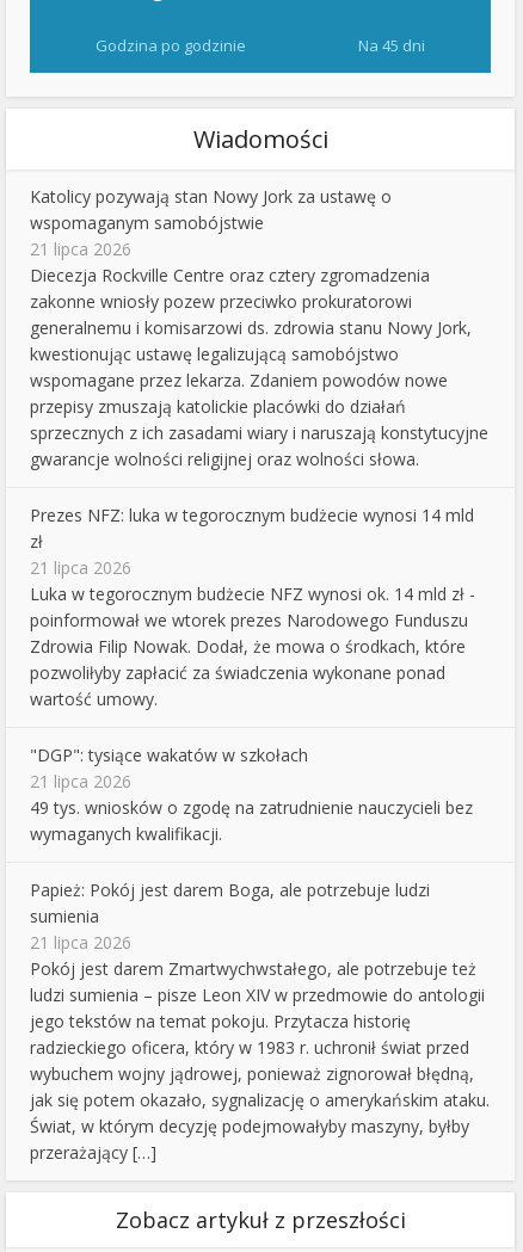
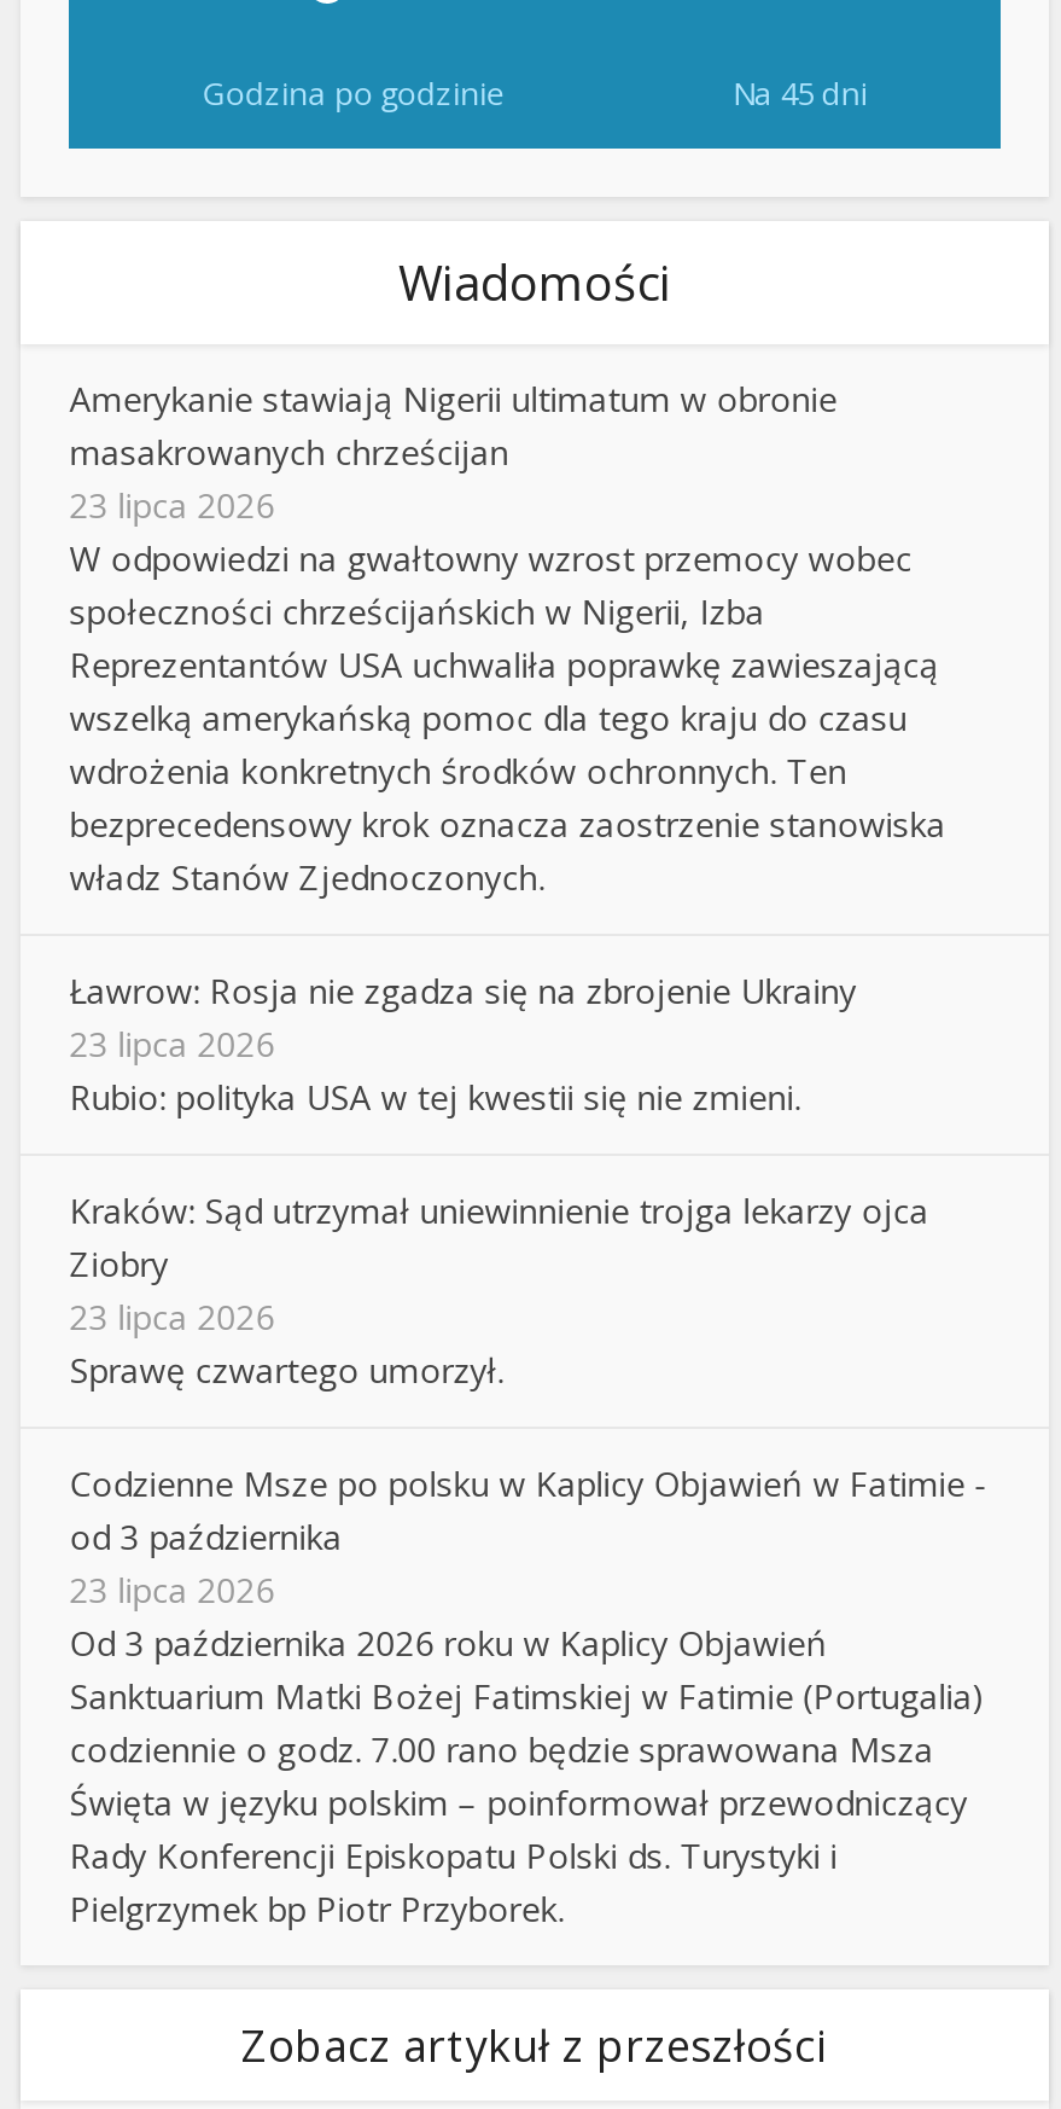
[30,185,489,471] Katolicy pozywają stan Nowy Jork za ustawę o | wspomaganym samobójstwie | 21 lipca 2026 | Diecezja Rockville Centre oraz cztery zgromadzenia | zakonne wniosły pozew przeciwko prokuratorowi | generalnemu i komisarzowi ds. zdrowia stanu Nowy Jork, | kwestionując ustawę legalizującą samobójstwo | wspomagane przez lekarza. Zdaniem powodów nowe | przepisy zmuszają katolickie placówki do działań | sprzecznych z ich zasadami wiary i naruszają konstytucyjne | gwarancje wolności religijnej oraz wolności słowa. -> [69,375,946,899] Amerykanie stawiają Nigerii ultimatum w obronie | masakrowanych chrześcijan | 23 lipca 2026 | W odpowiedzi na gwałtowny wzrost przemocy wobec | społeczności chrześcijańskich w Nigerii, Izba | Reprezentantów USA uchwaliła poprawkę zawieszającą | wszelką amerykańską pomoc dla tego kraju do czasu | wdrożenia konkretnych środków ochronnych. Ten | bezprecedensowy krok oznacza zaostrzenie stanowiska | władz Stanów Zjednoczonych.
[30,504,475,711] Prezes NFZ: luka w tegorocznym budżecie wynosi 14 mld | zł | 21 lipca 2026 | Luka w tegorocznym budżecie NFZ wynosi ok. 14 mld zł - | poinformował we wtorek prezes Narodowego Funduszu | Zdrowia Filip Nowak. Dodał, że mowa o środkach, które | pozwoliłyby zapłacić za świadczenia wykonane ponad | wartość umowy. -> [69,967,856,1119] Ławrow: Rosja nie zgadza się na zbrojenie Ukrainy | 23 lipca 2026 | Rubio: polityka USA w tej kwestii się nie zmieni.
[30,744,473,845] "DGP": tysiące wakatów w szkołach | 21 lipca 2026 | 49 tys. wniosków o zgodę na zatrudnienie nauczycieli bez | wymaganych kwalifikacji. -> [69,1187,929,1392] Kraków: Sąd utrzymał uniewinnienie trojga lekarzy ojca | Ziobry | 23 lipca 2026 | Sprawę czwartego umorzył.
[30,879,490,1164] Papież: Pokój jest darem Boga, ale potrzebuje ludzi | sumienia | 21 lipca 2026 | Pokój jest darem Zmartwychwstałego, ale potrzebuje też | ludzi sumienia – pisze Leon XIV w przedmowie do antologii | jego tekstów na temat pokoju. Przytacza historię | radzieckiego oficera, który w 1983 r. uchronił świat przed | wybuchem wojny jądrowej, ponieważ zignorował błędną, | jak się potem okazało, sygnalizację o amerykańskim ataku. | Świat, w którym decyzję podejmowałyby maszyny, byłby | przerażający […] -> [69,1460,987,1931] Codzienne Msze po polsku w Kaplicy Objawień w Fatimie - | od 3 października | 23 lipca 2026 | Od 3 października 2026 roku w Kaplicy Objawień | Sanktuarium Matki Bożej Fatimskiej w Fatimie (Portugalia) | codziennie o godz. 7.00 rano będzie sprawowana Msza | Święta w języku polskim – poinformował przewodniczący | Rady Konferencji Episkopatu Polski ds. Turystyki i | Pielgrzymek bp Piotr Przyborek.

